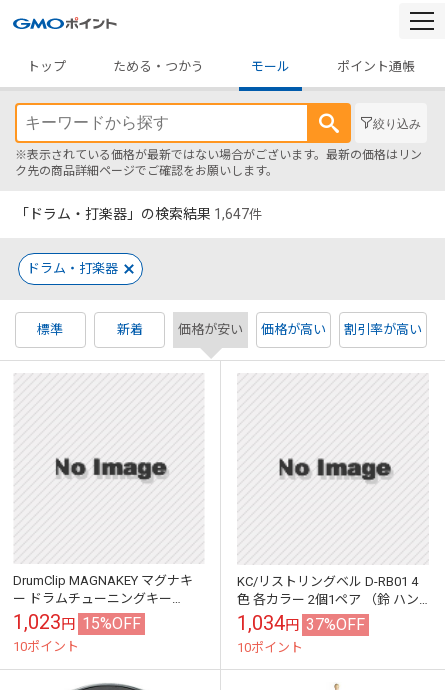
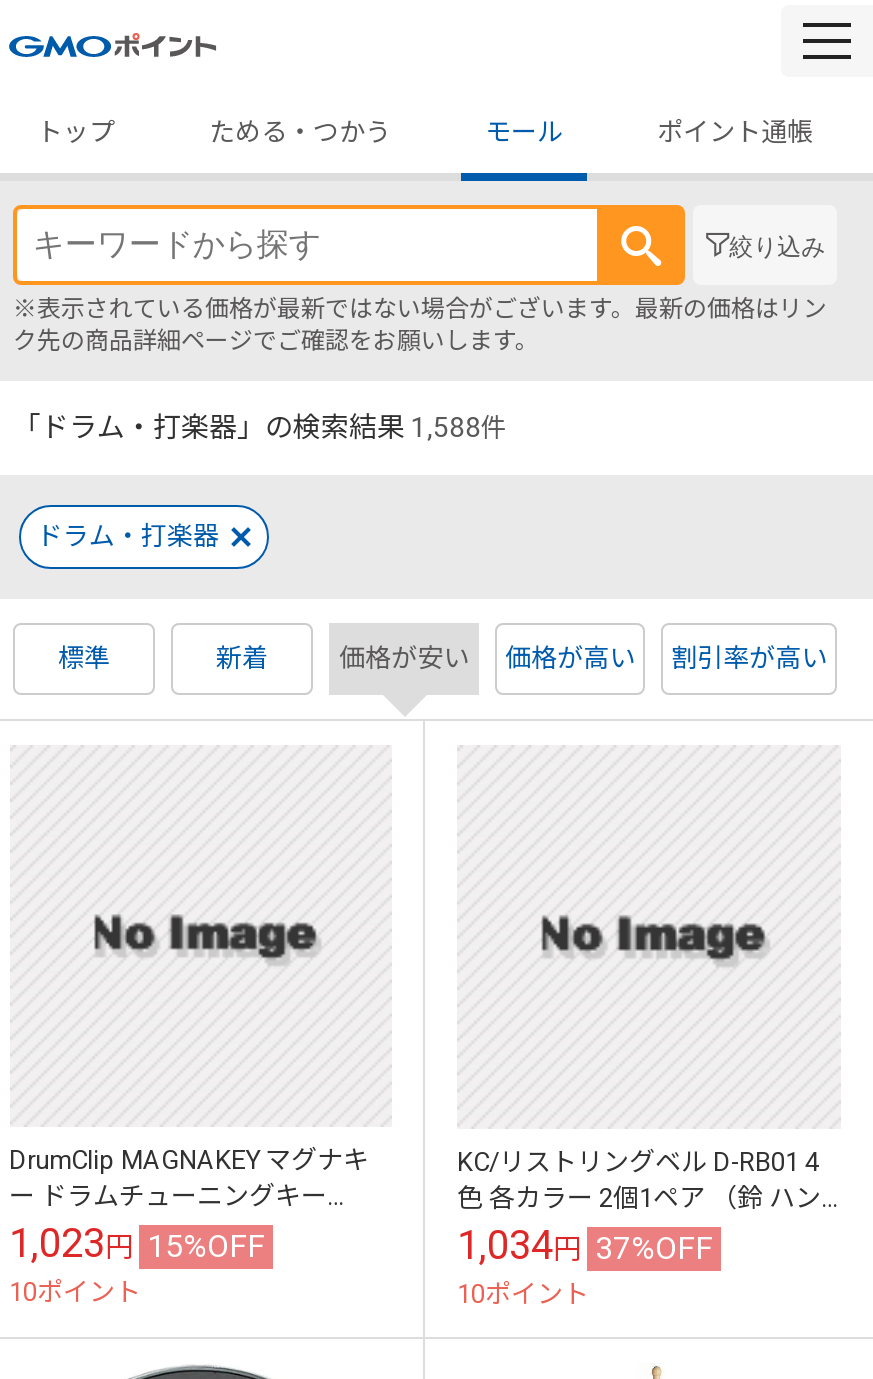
[15,206,262,222] 「ドラム・打楽器」の検索結果1,647件 -> [13,411,507,443] 「ドラム・打楽器」の検索結果1,588件

